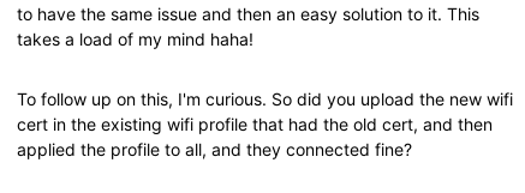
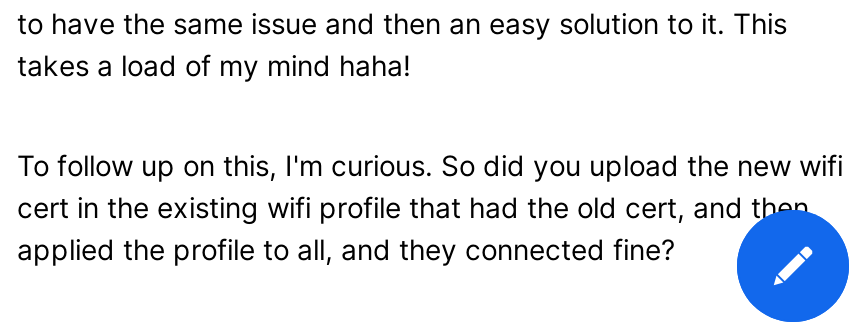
none -> [735,214,851,324] [image]

